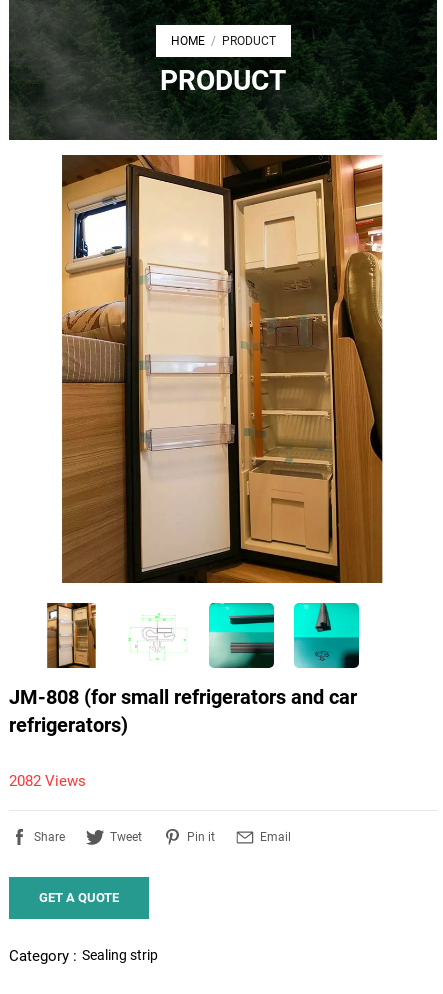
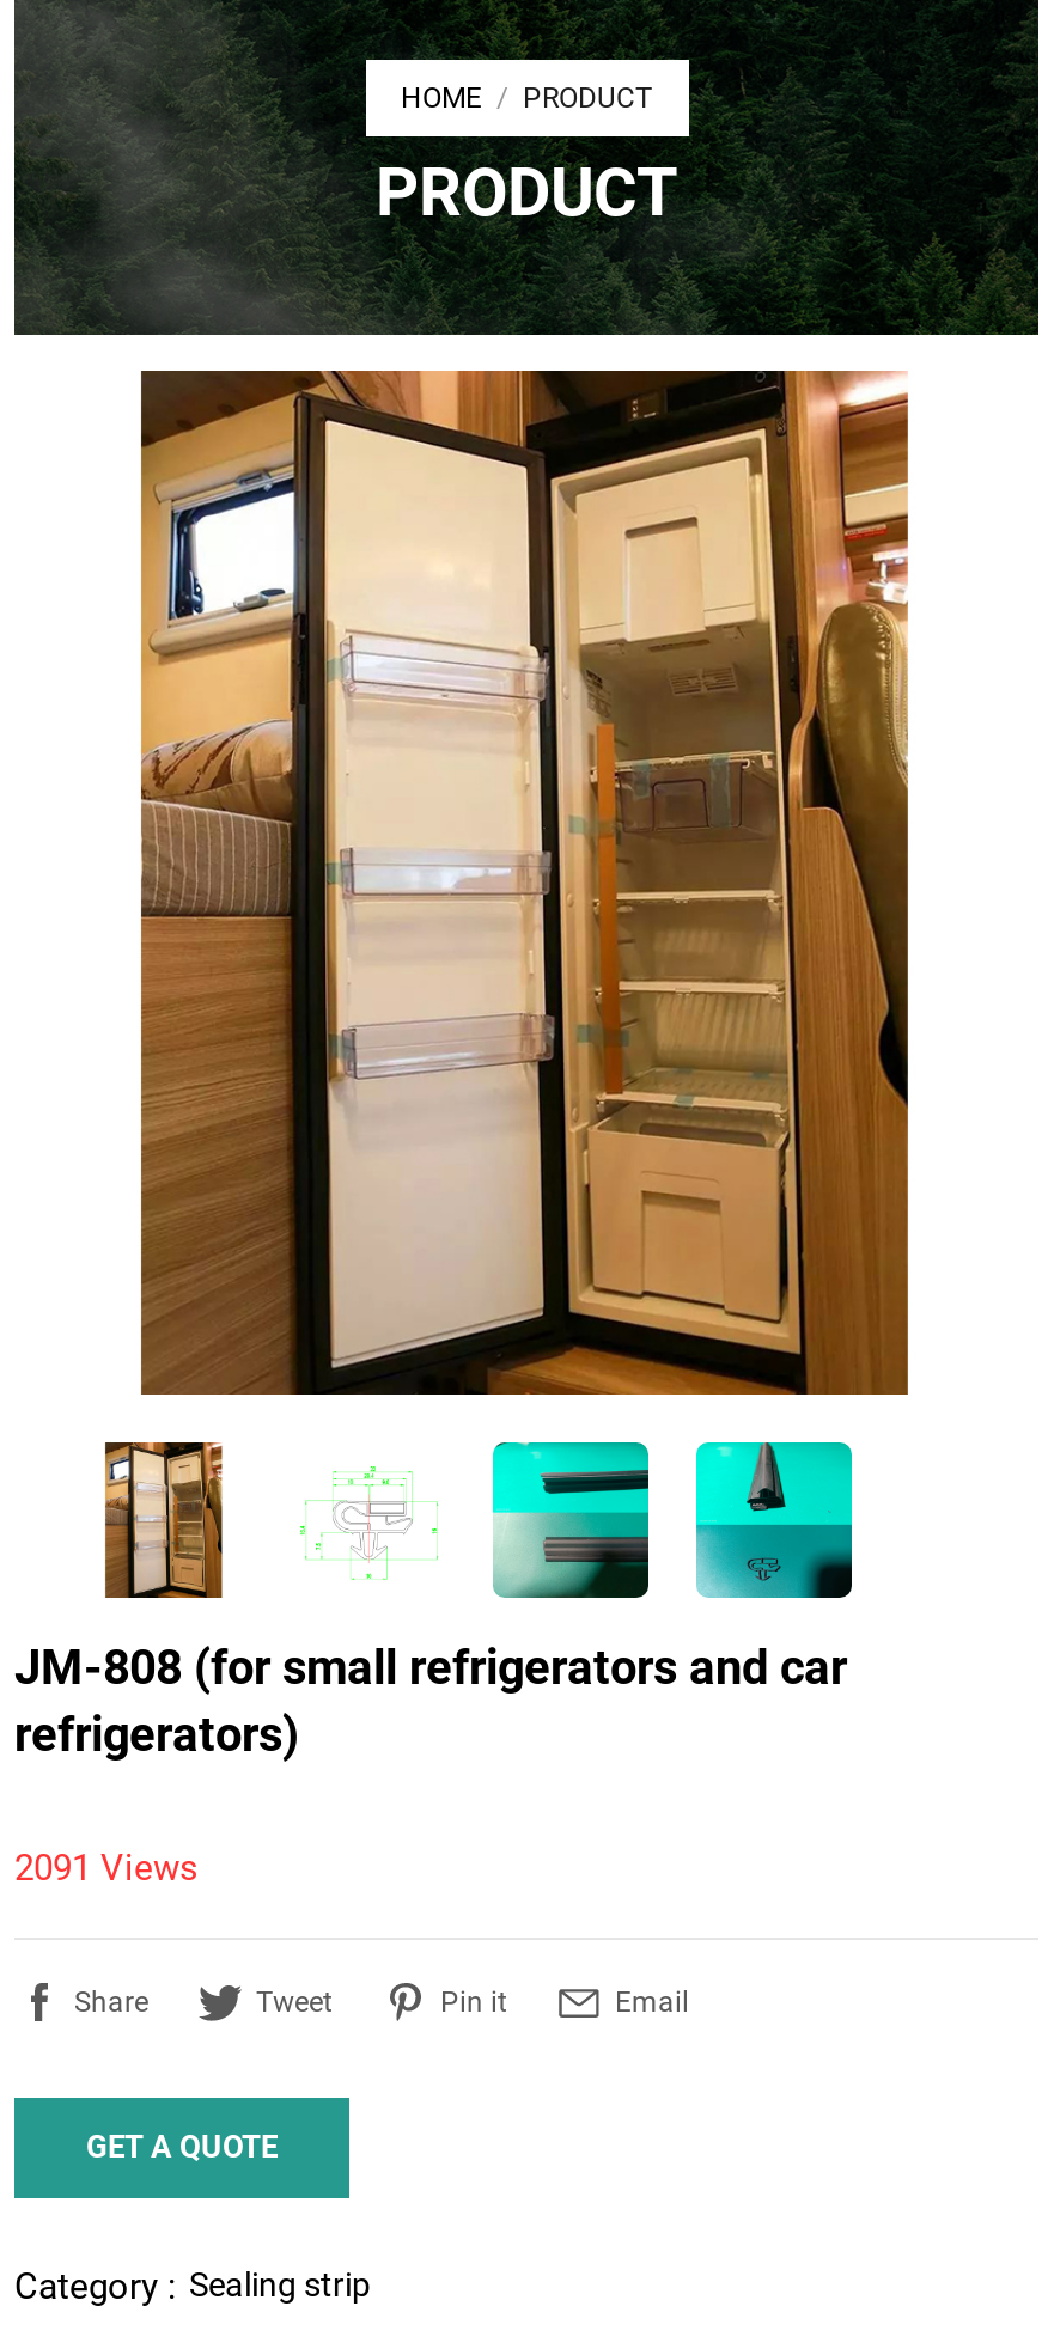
[9,772,86,790] 2082 Views -> [14,1847,199,1890] 2091 Views

